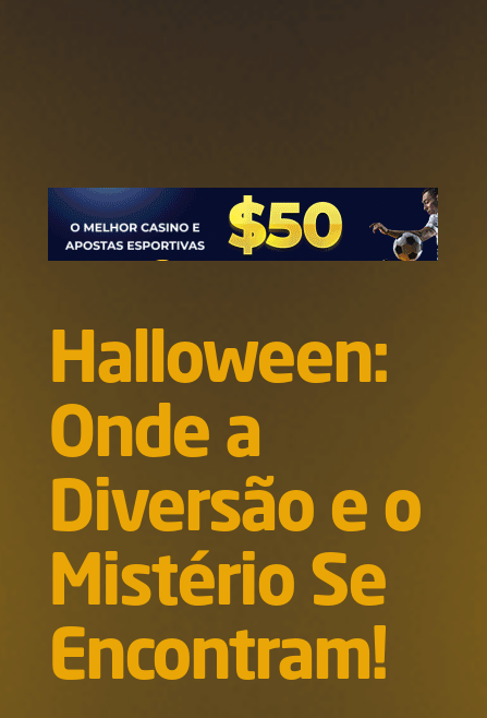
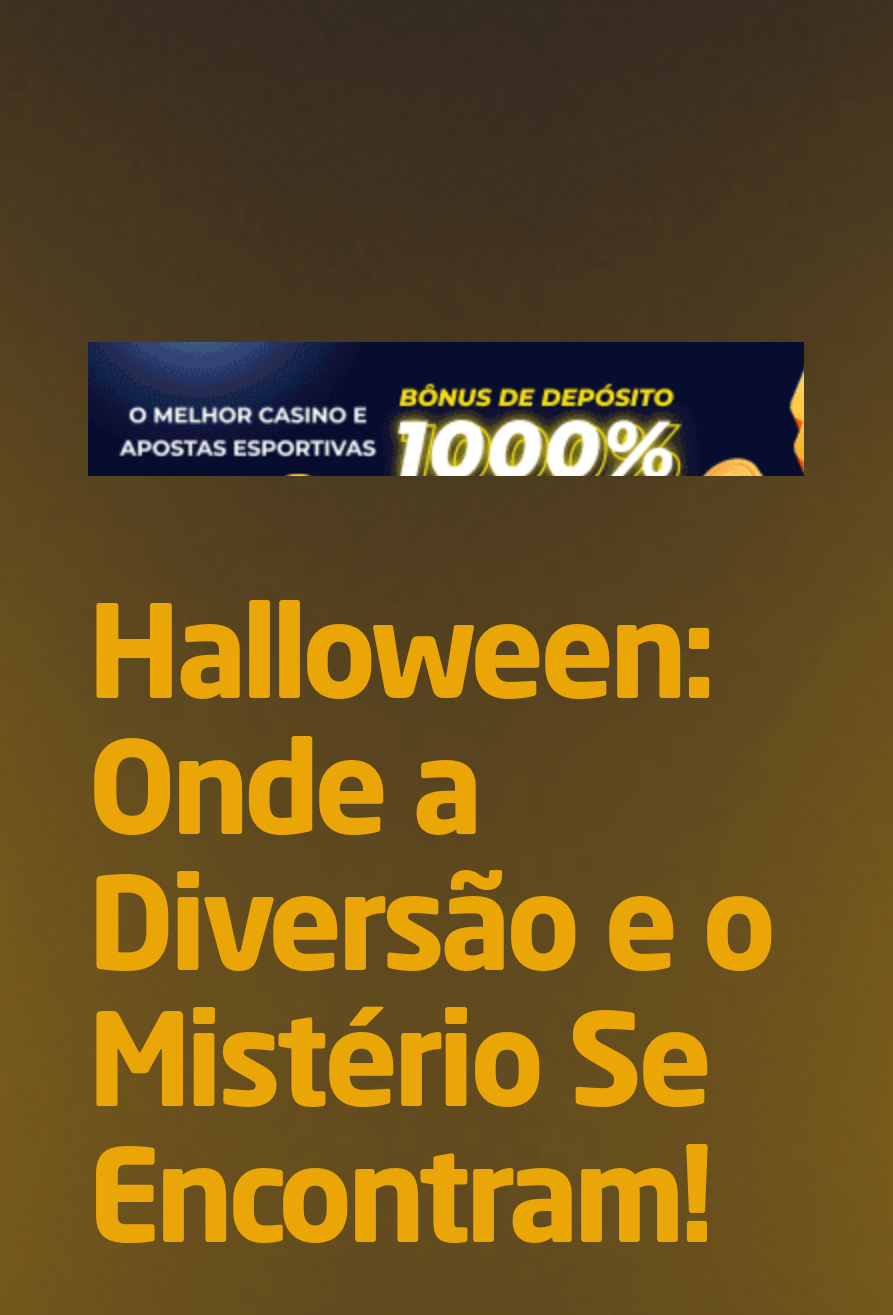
[214,190,439,262] [image] -> [390,346,806,478] [image]

